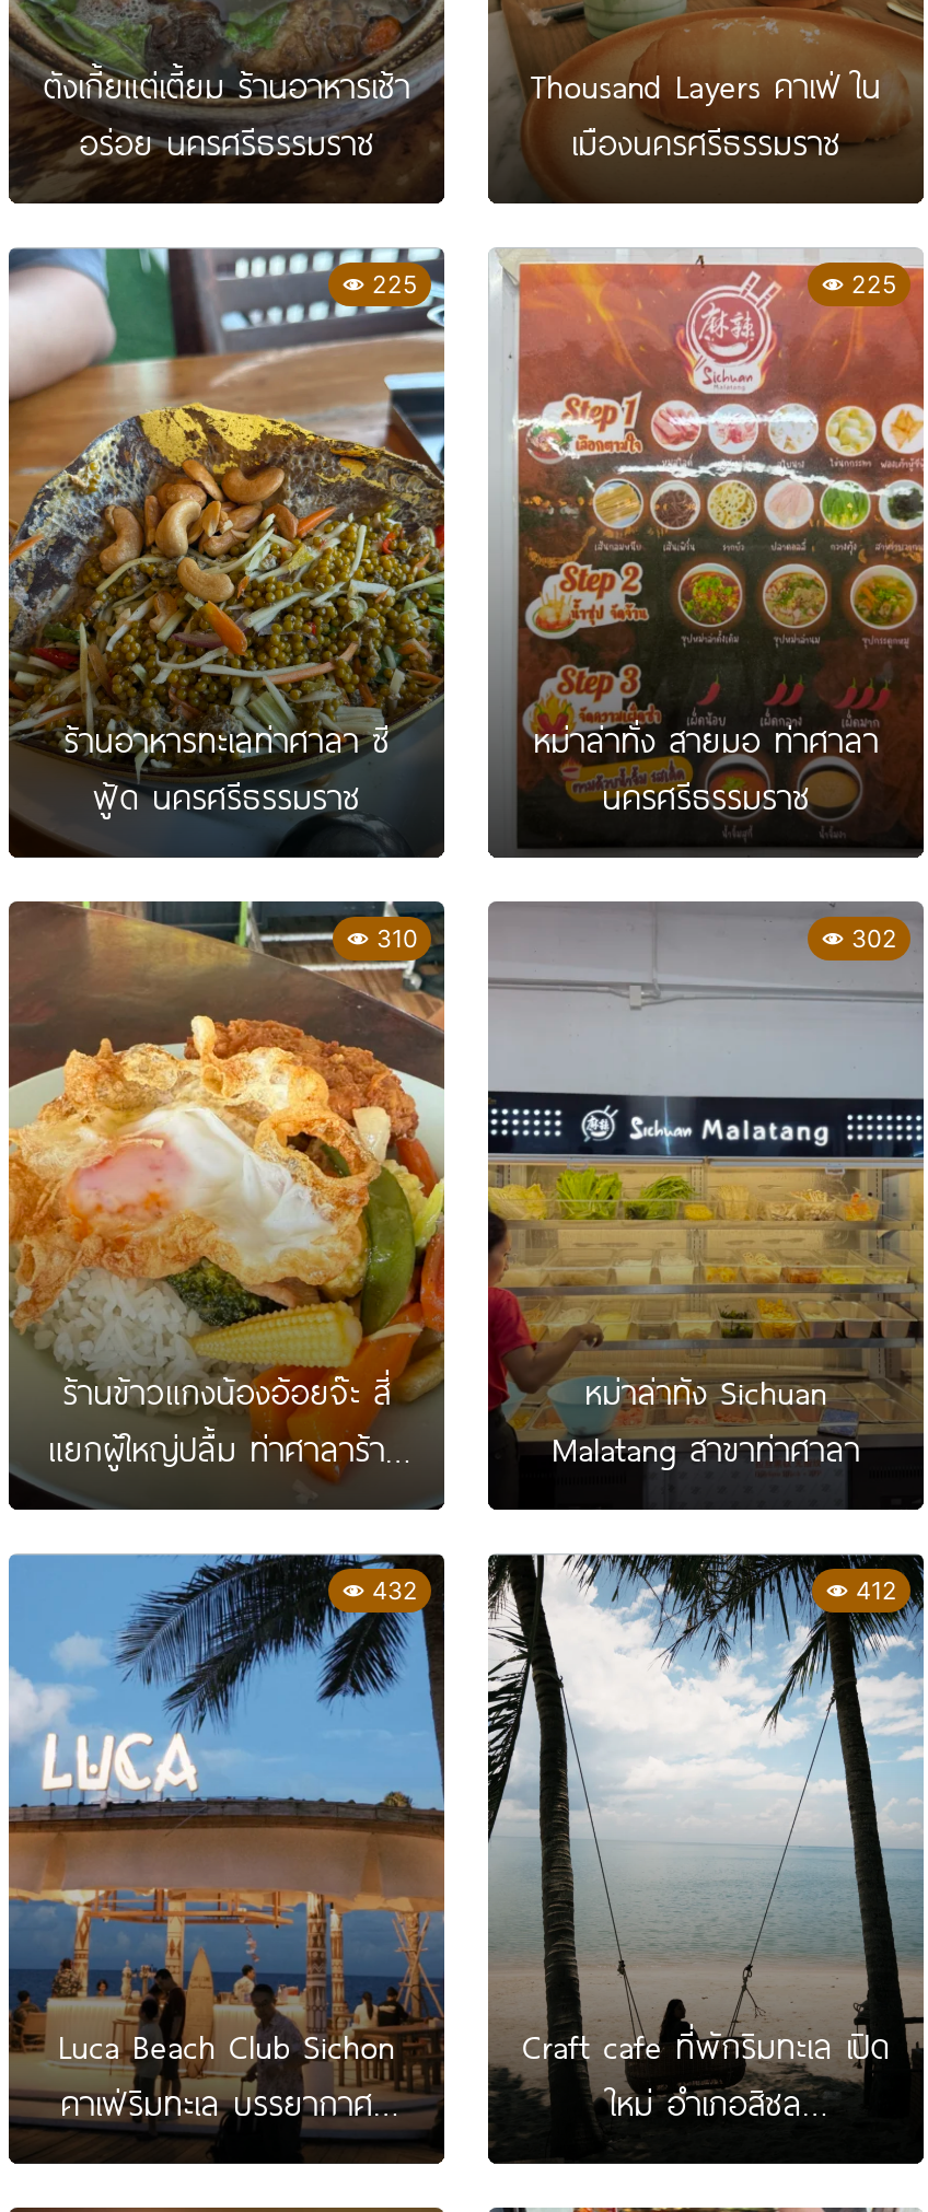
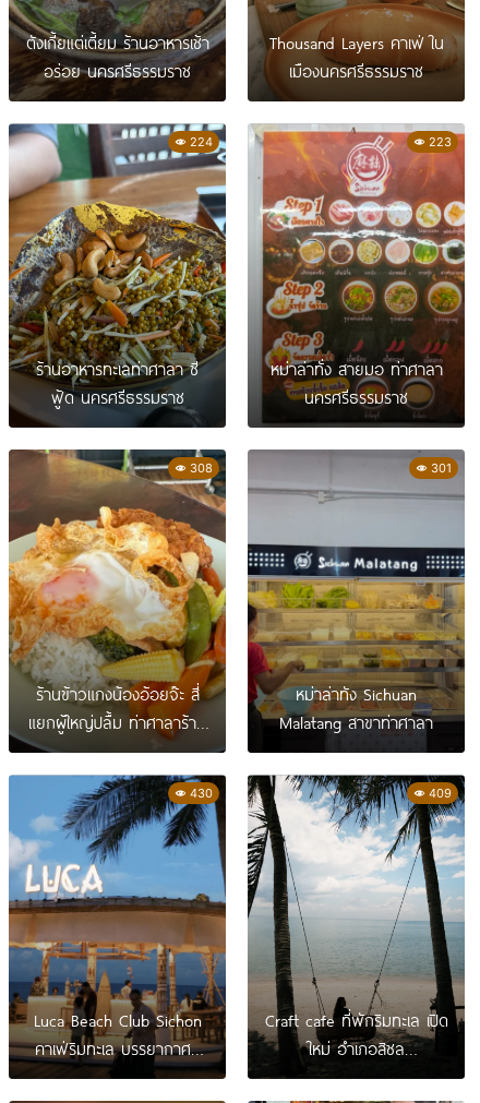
[366,270,418,300] 225 -> [187,135,213,150] 224
[845,270,897,300] 225 -> [425,135,452,150] 223
[370,923,418,954] 310 -> [187,460,213,476] 308
[845,923,897,954] 302 -> [428,460,452,476] 301
[366,1576,418,1607] 432 -> [187,786,213,801] 430
[849,1576,897,1607] 412 -> [425,786,452,801] 409

